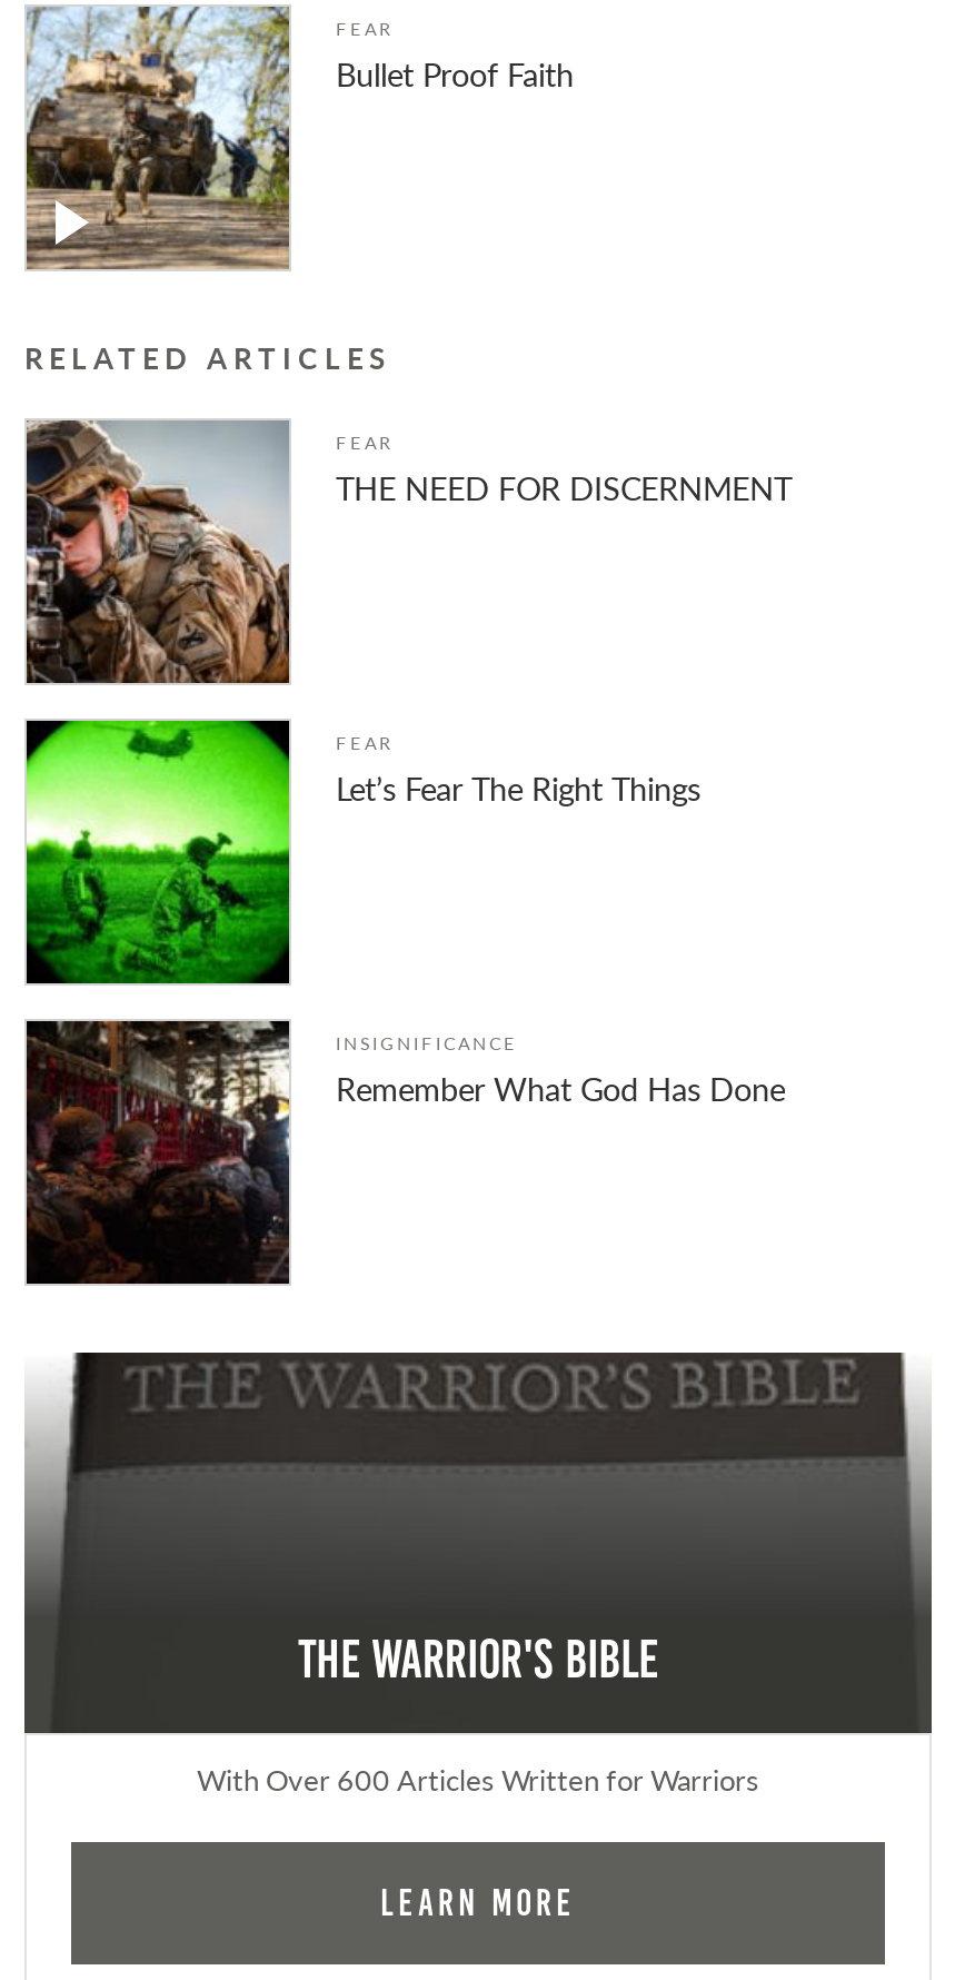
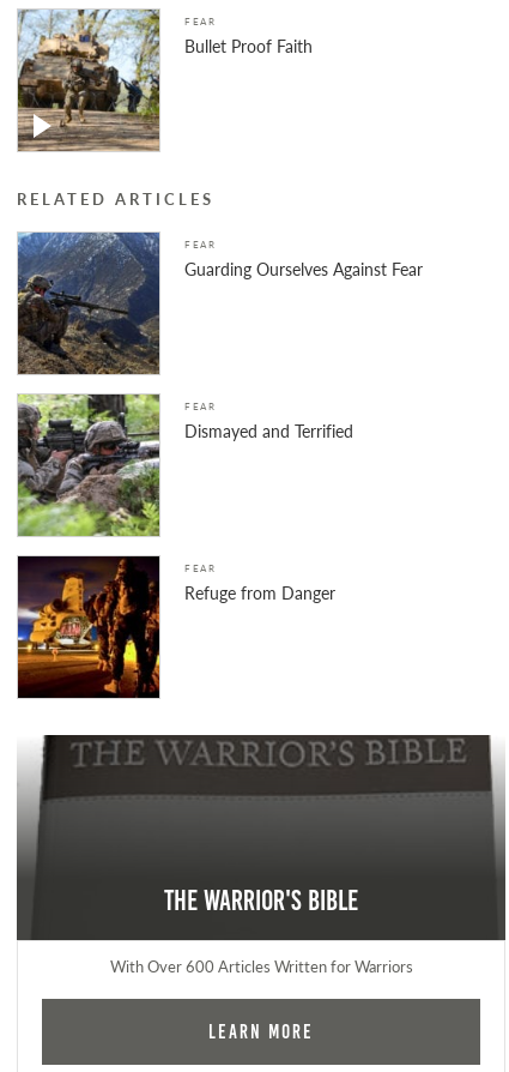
[24,419,792,686] [image] | THE NEED FOR DISCERNMENT -> [17,233,423,375] [image] | Guarding Ourselves Against Fear
[24,717,700,984] [image] | Let’s Fear The Right Things -> [17,393,353,536] [image] | Dismayed and Terrified
[24,1018,785,1287] [image] | INSIGNIFICANCE | Remember What God Has Done -> [17,555,335,699] [image] | FEAR | Refuge from Danger

